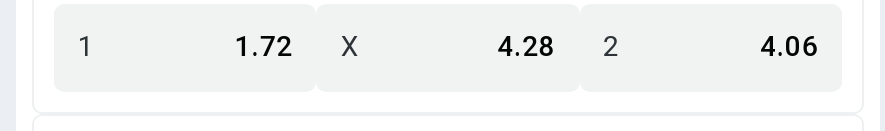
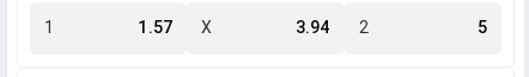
[235,30,359,62] 1.72 X -> [138,18,213,37] 1.57 X
[497,30,620,62] 4.28 2 -> [295,18,369,37] 3.94 2
[760,30,818,62] 4.06 -> [477,18,487,37] 5

